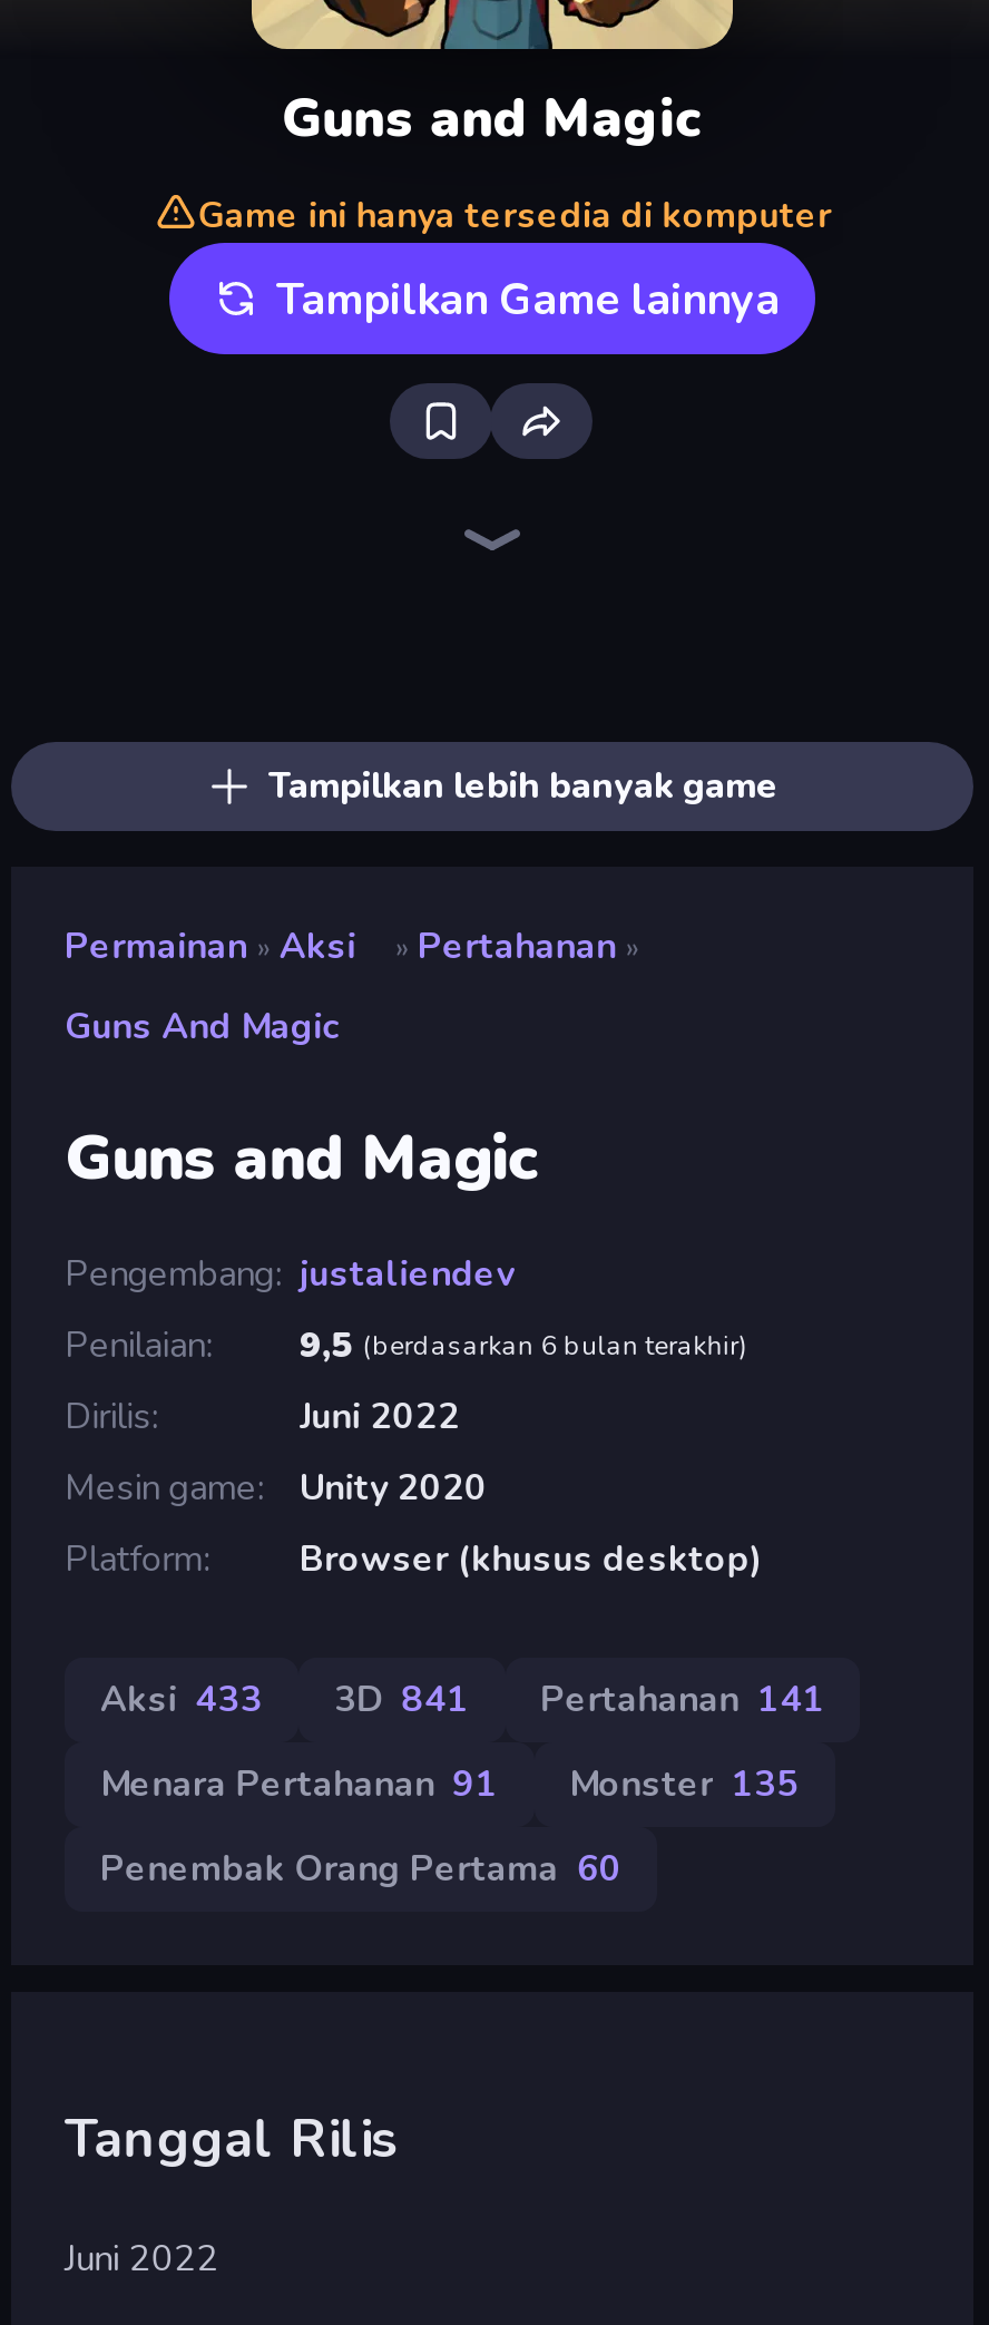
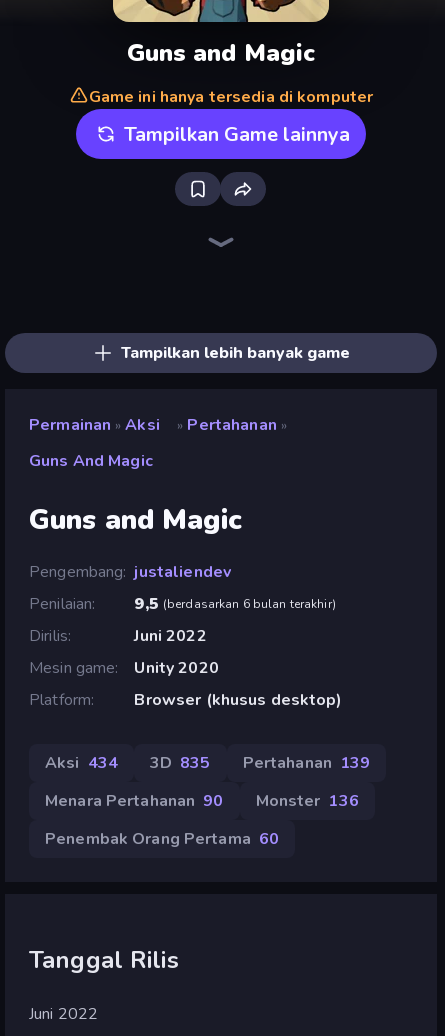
[100,1675,263,1724] Aksi 433 -> [45,752,118,774] Aksi 434
[334,1675,469,1724] 3D 841 -> [150,752,211,774] 3D 835
[540,1675,825,1724] Pertahanan 141 -> [243,752,370,774] Pertahanan 139
[100,1760,498,1809] Menara Pertahanan 91 -> [45,790,223,812] Menara Pertahanan 90
[569,1760,799,1809] Monster 135 -> [255,790,359,812] Monster 136

